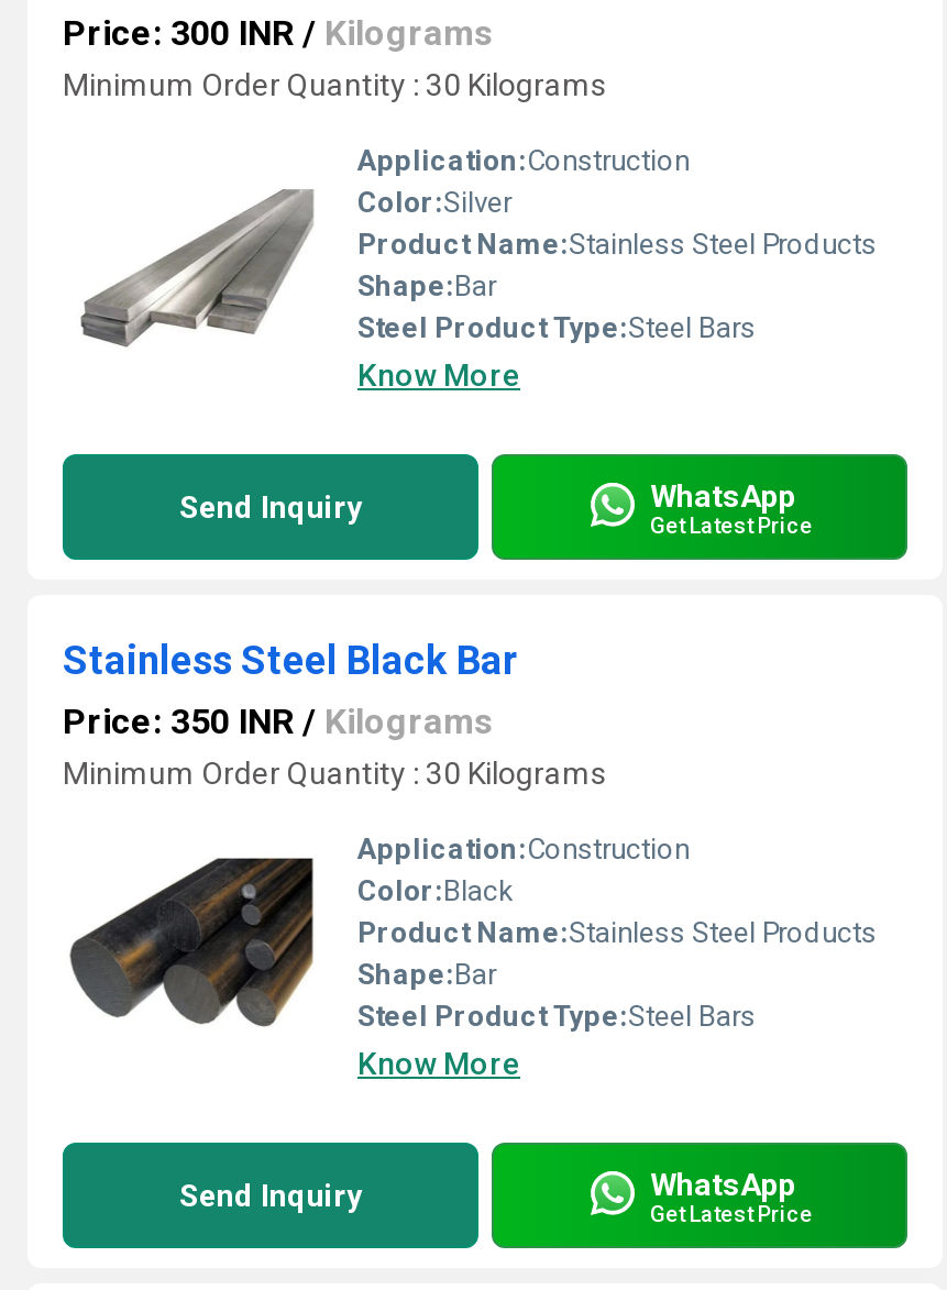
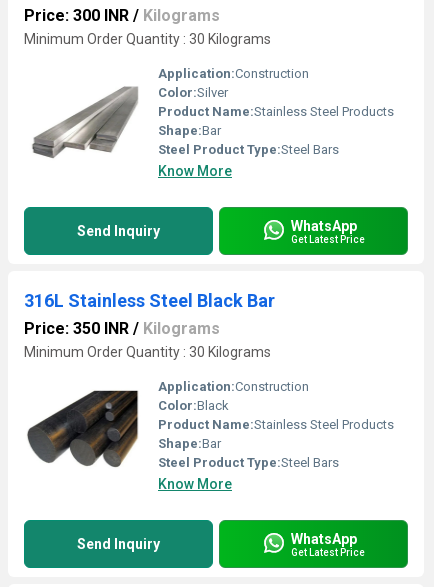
[63,637,518,683] Stainless Steel Black Bar -> [24,290,275,311] 316L Stainless Steel Black Bar

